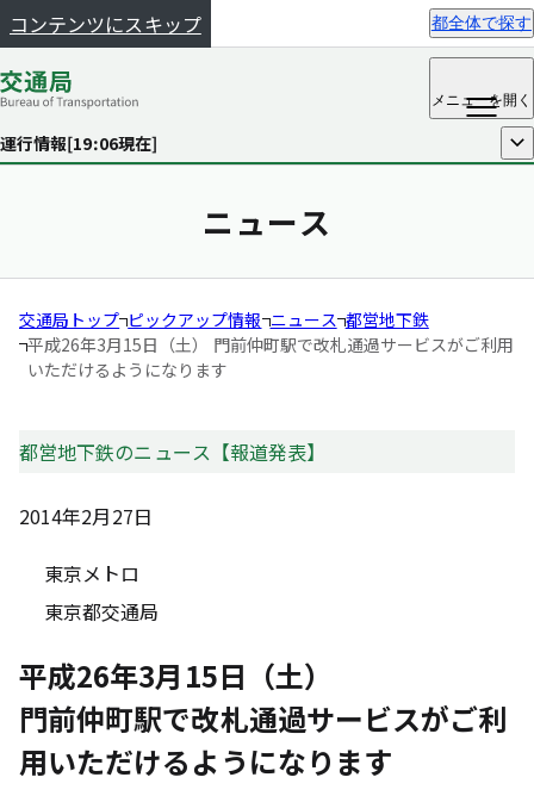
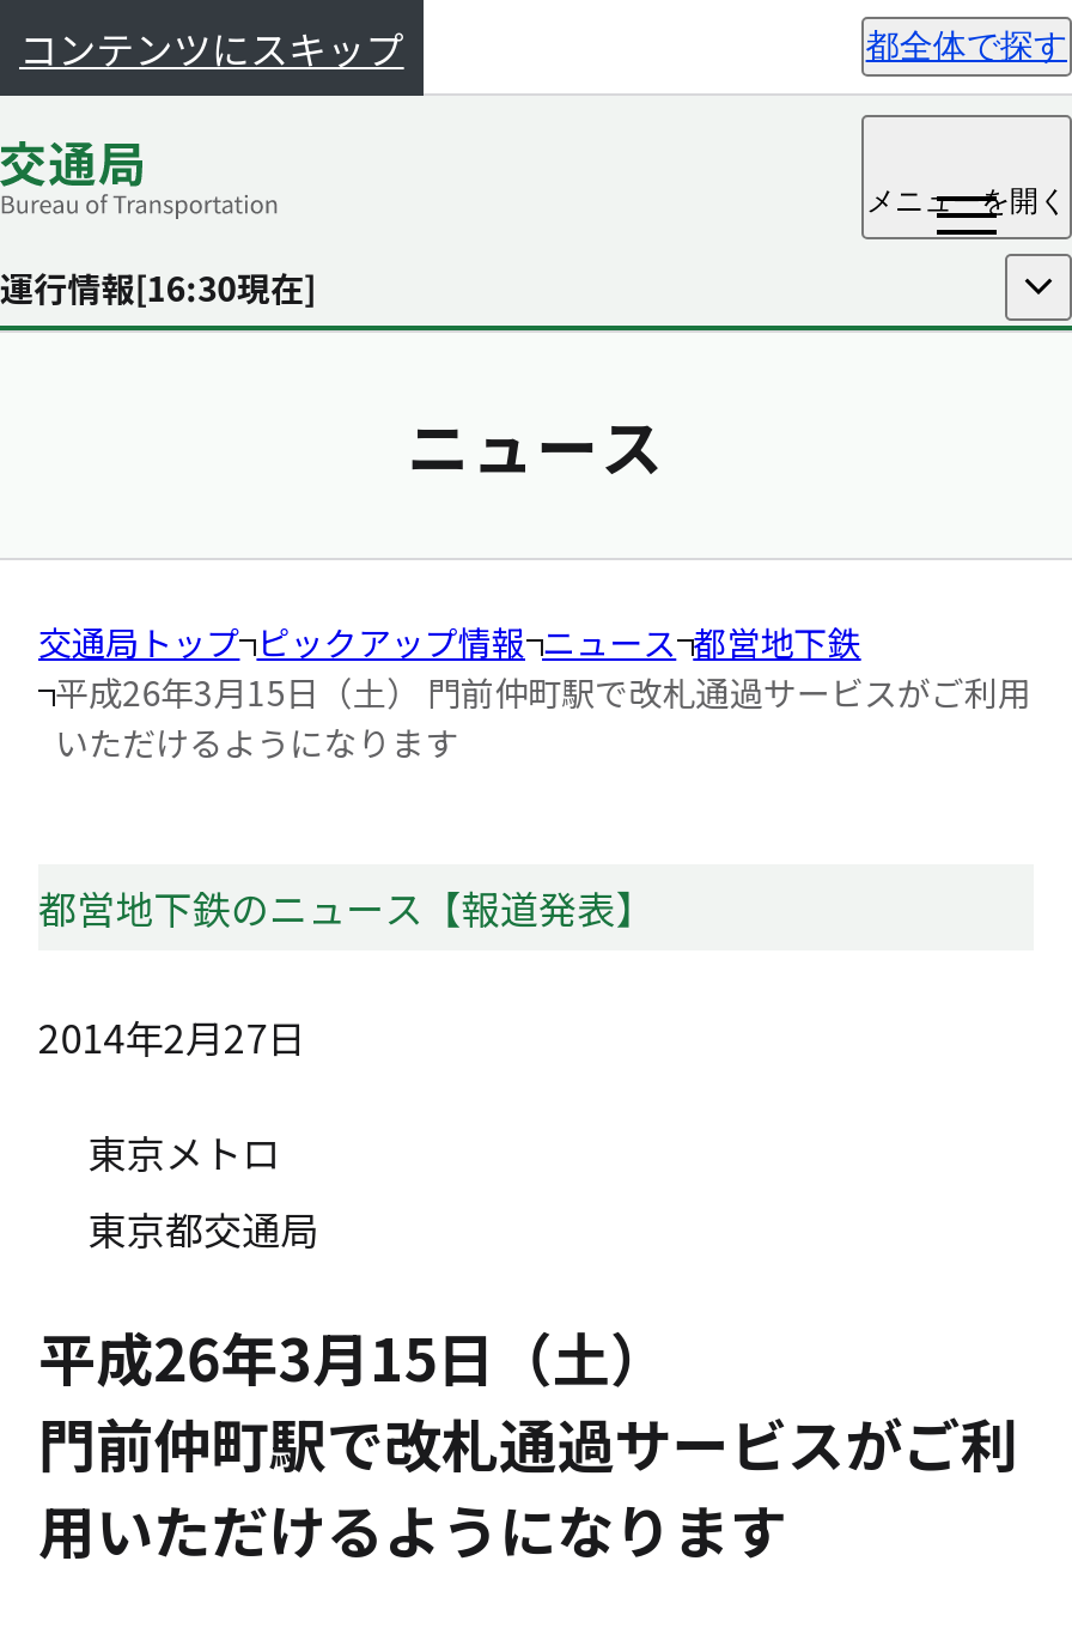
[0,130,157,154] 運行情報[19:06現在] -> [0,262,316,310] 運行情報[16:30現在]

